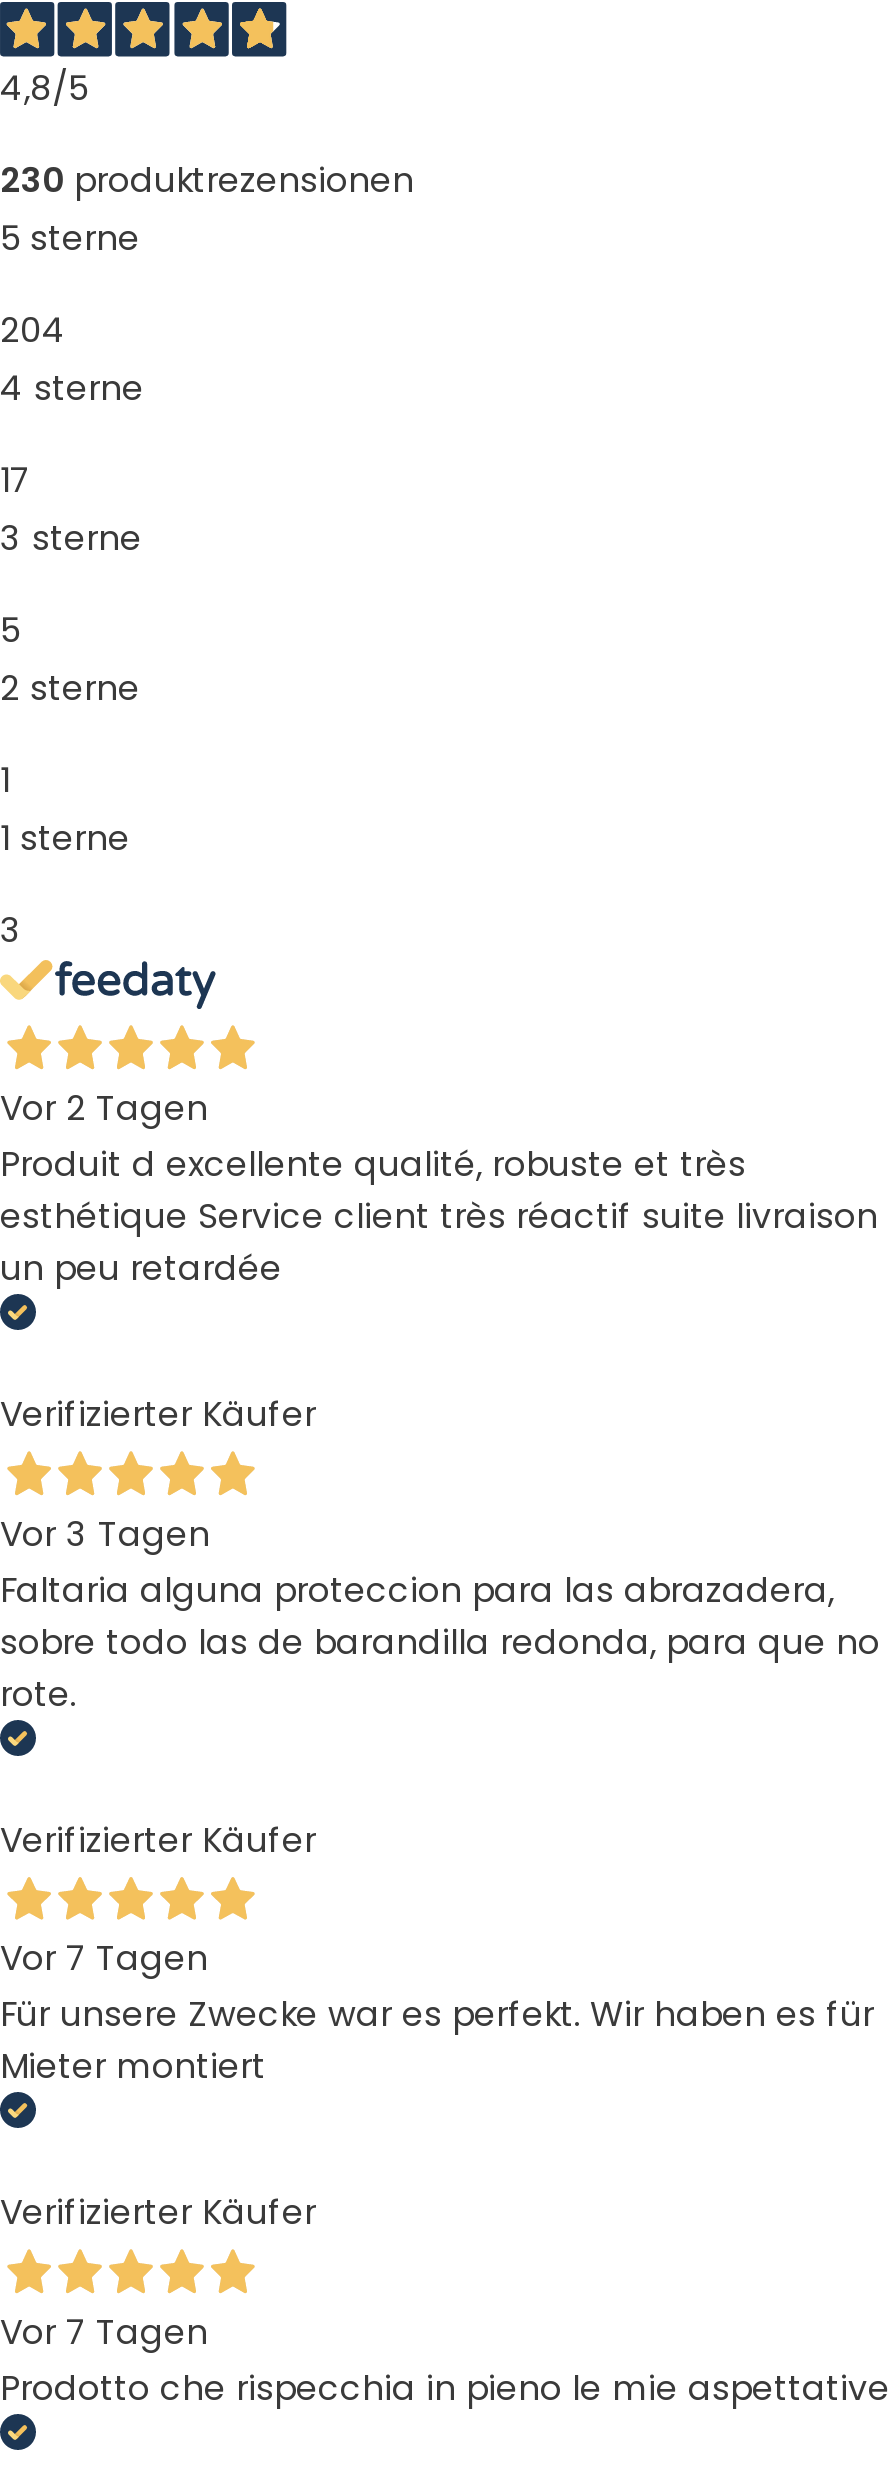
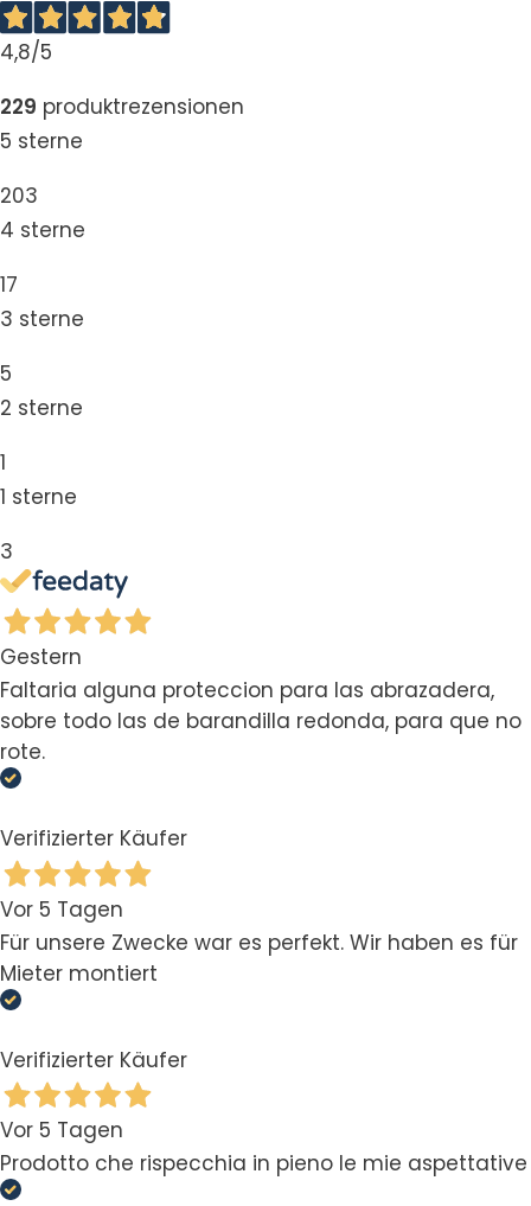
[0,155,414,203] 230 produktrezensionen -> [0,92,244,121] 229 produktrezensionen
[0,305,66,353] 204 -> [0,181,38,210] 203
[0,1083,878,1557] Vor 2 Tagen | Produit d excellente qualité, robuste et très | esthétique Service client très réactif suite livraison | un peu retardée | Verifizierter Käufer | Vor 3 Tagen -> [0,642,82,671] Gestern
[0,1935,208,1983] Vor 7 Tagen -> [0,895,123,923] Vor 5 Tagen
[0,2309,208,2357] Vor 7 Tagen -> [0,1116,123,1145] Vor 5 Tagen

